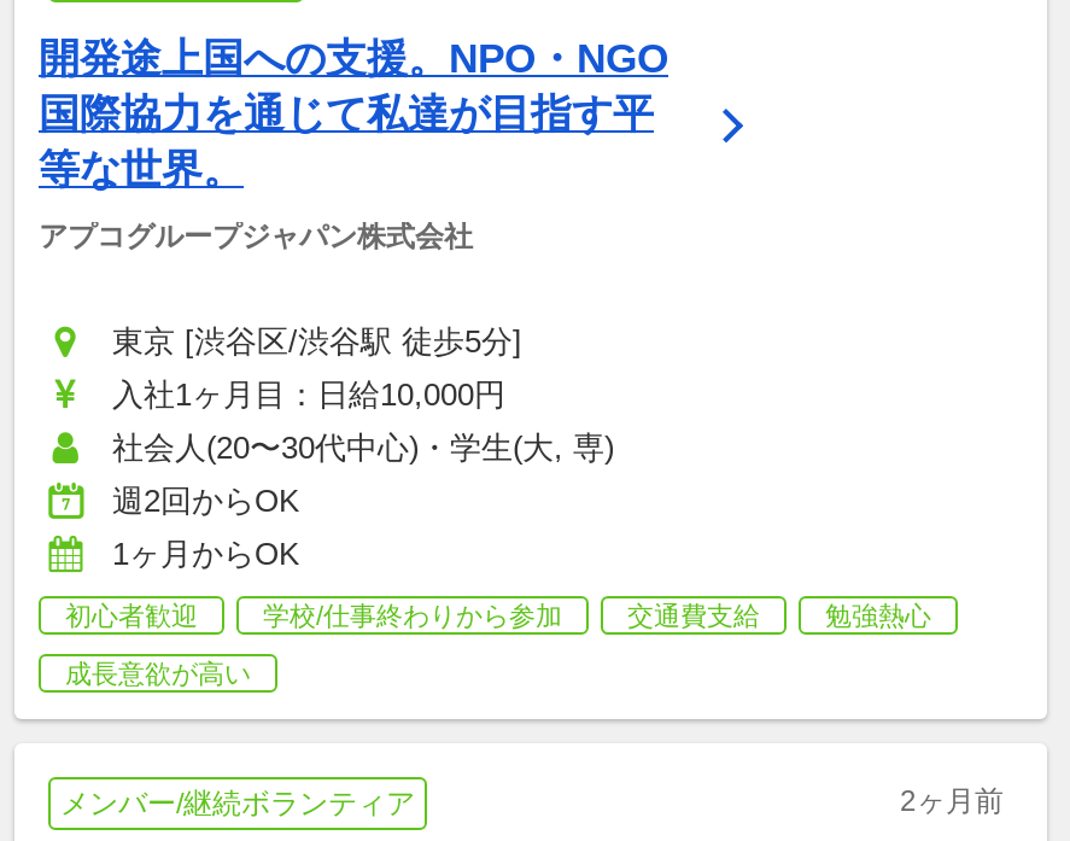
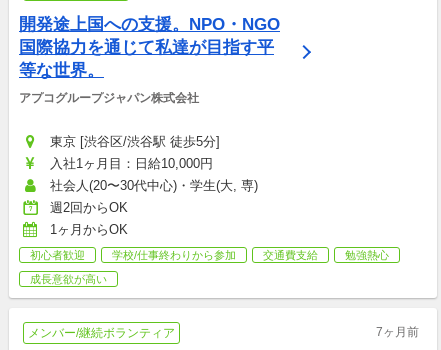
[900,783,1004,817] 2ヶ月前 -> [376,324,419,338] 7ヶ月前

